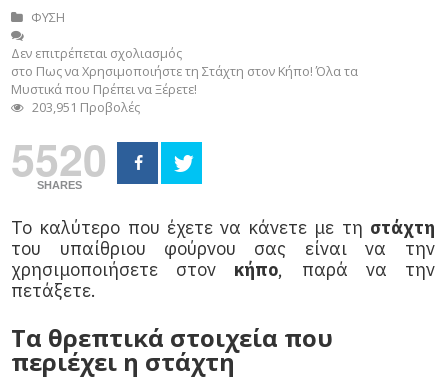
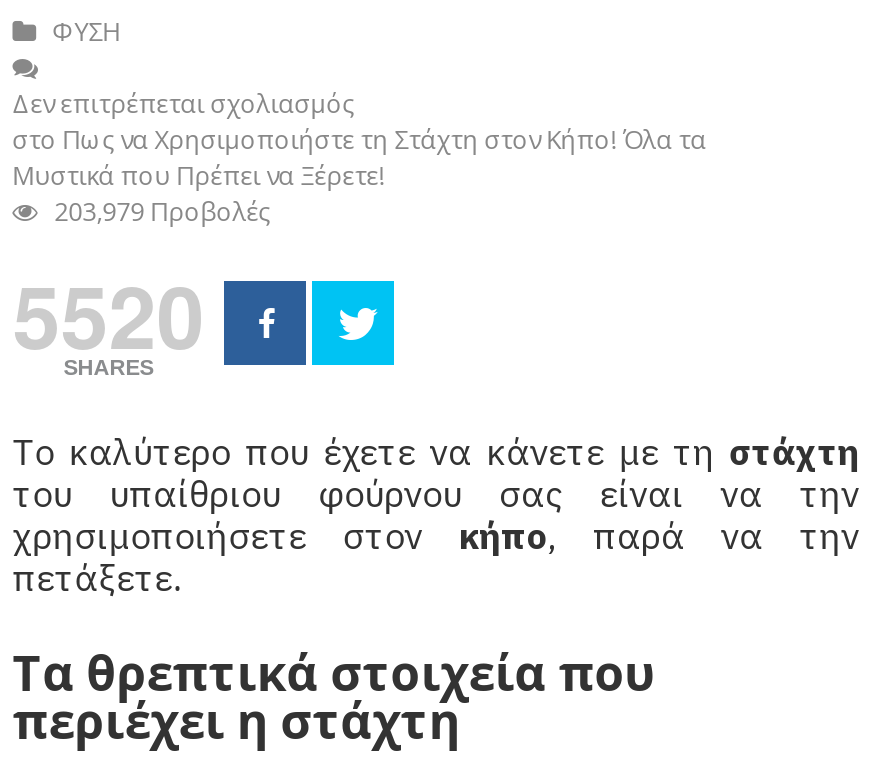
[32,98,140,116] 203,951 Προβολές -> [54,193,270,229] 203,979 Προβολές

